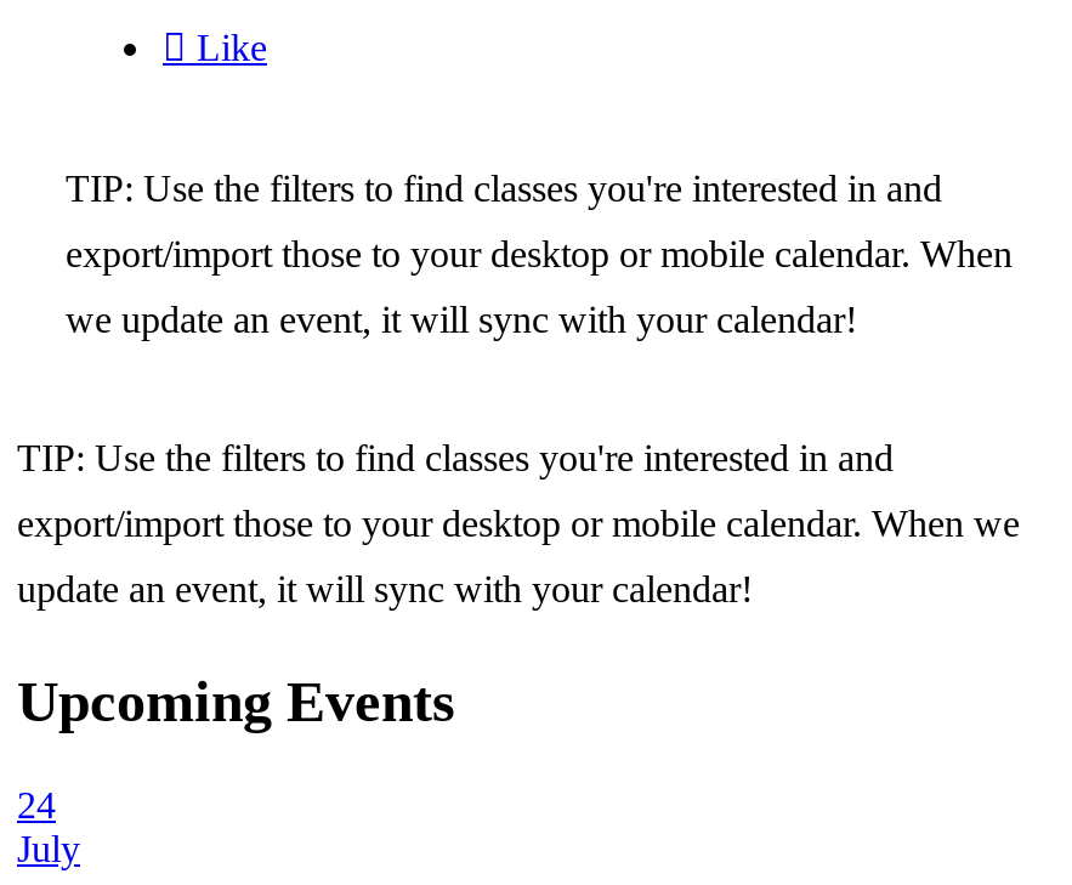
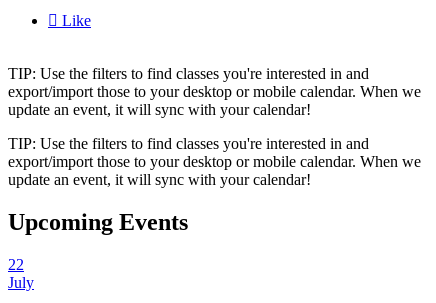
[17,784,56,825] 24 -> [8,256,24,273] 22

